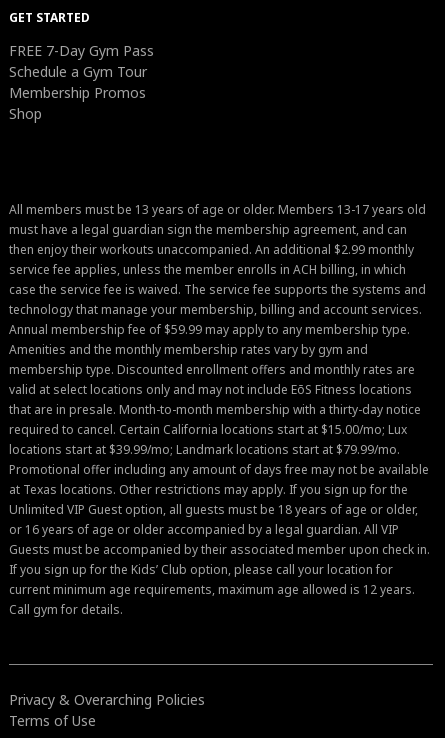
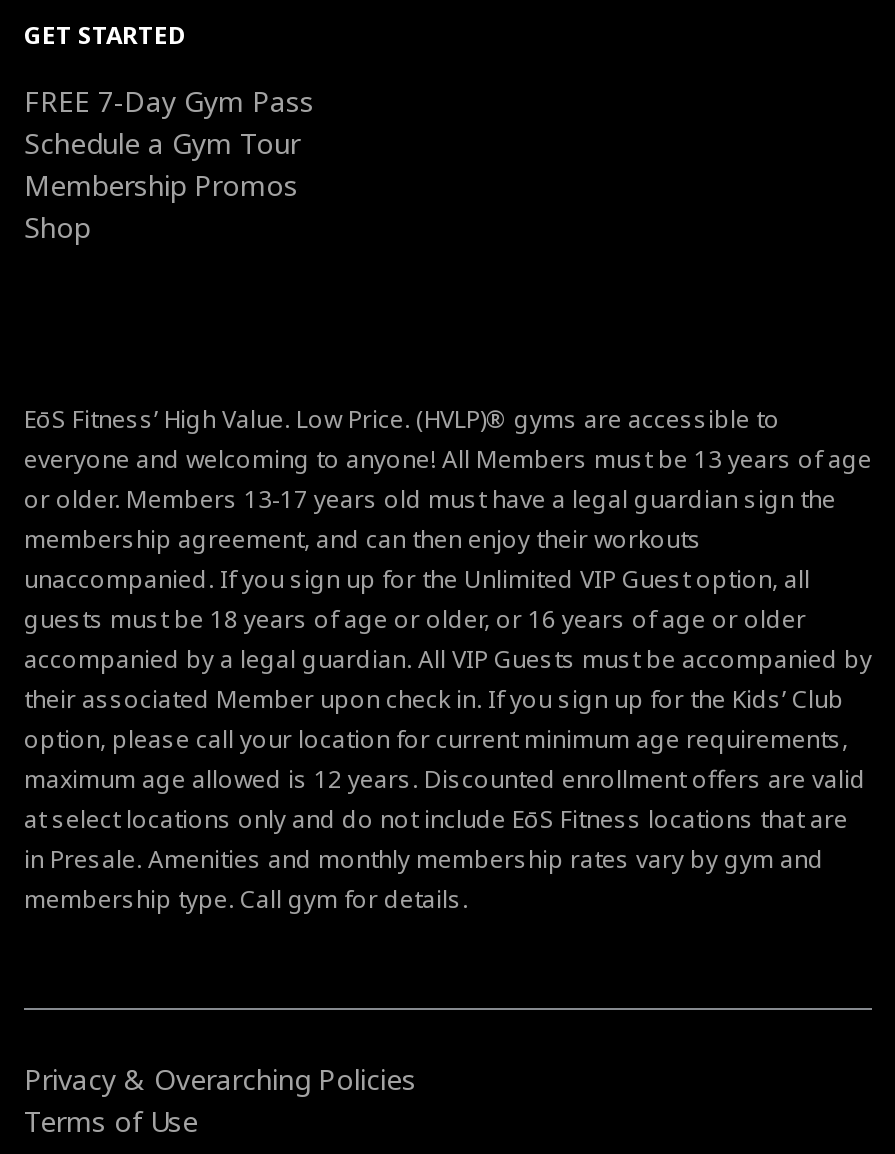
[9,201,430,618] All members must be 13 years of age or older. Members 13-17 years old | must have a legal guardian sign the membership agreement, and can | then enjoy their workouts unaccompanied. An additional $2.99 monthly | service fee applies, unless the member enrolls in ACH billing, in which | case the service fee is waived. The service fee supports the systems and | technology that manage your membership, billing and account services. | Annual membership fee of $59.99 may apply to any membership type. | Amenities and the monthly membership rates vary by gym and | membership type. Discounted enrollment offers and monthly rates are | valid at select locations only and may not include EōS Fitness locations | that are in presale. Month-to-month membership with a thirty-day notice | required to cancel. Certain California locations start at $15.00/mo; Lux | locations start at $39.99/mo; Landmark locations start at $79.99/mo. | Promotional offer including any amount of days free may not be available | at Texas locations. Other restrictions may apply. If you sign up for the | Unlimited VIP Guest option, all guests must be 18 years of age or older, | or 16 years of age or older accompanied by a legal guardian. All VIP | Guests must be accompanied by their associated member upon check in. | If you sign up for the Kids’ Club option, please call your location for | current minimum age requirements, maximum age allowed is 12 years. | Call gym for details. -> [24,403,872,917] EōS Fitness’ High Value. Low Price. (HVLP)® gyms are accessible to | everyone and welcoming to anyone! All Members must be 13 years of age | or older. Members 13-17 years old must have a legal guardian sign the | membership agreement, and can then enjoy their workouts | unaccompanied. If you sign up for the Unlimited VIP Guest option, all | guests must be 18 years of age or older, or 16 years of age or older | accompanied by a legal guardian. All VIP Guests must be accompanied by | their associated Member upon check in. If you sign up for the Kids’ Club | option, please call your location for current minimum age requirements, | maximum age allowed is 12 years. Discounted enrollment offers are valid | at select locations only and do not include EōS Fitness locations that are | in Presale. Amenities and monthly membership rates vary by gym and | membership type. Call gym for details.

